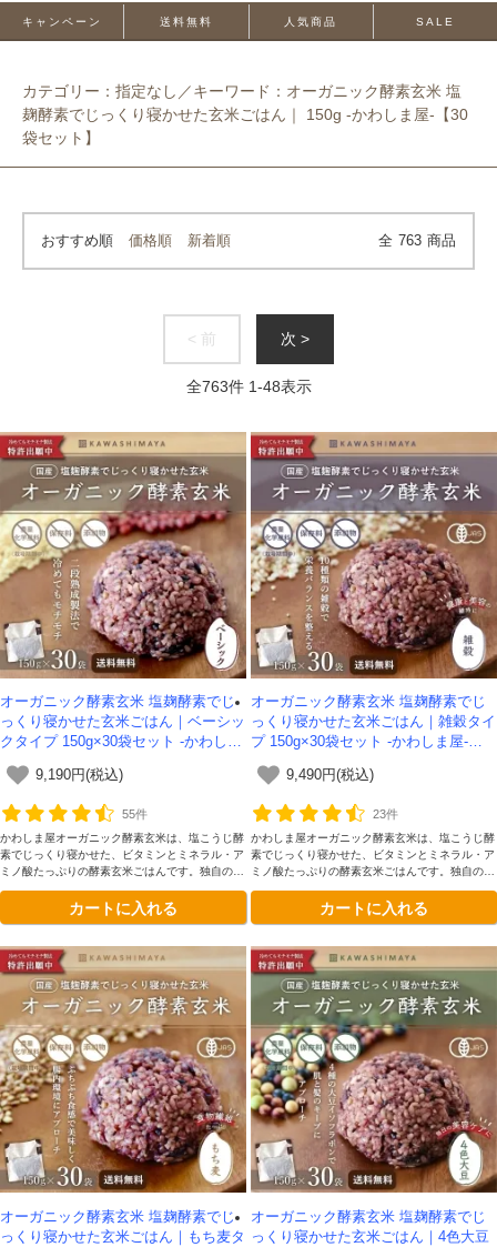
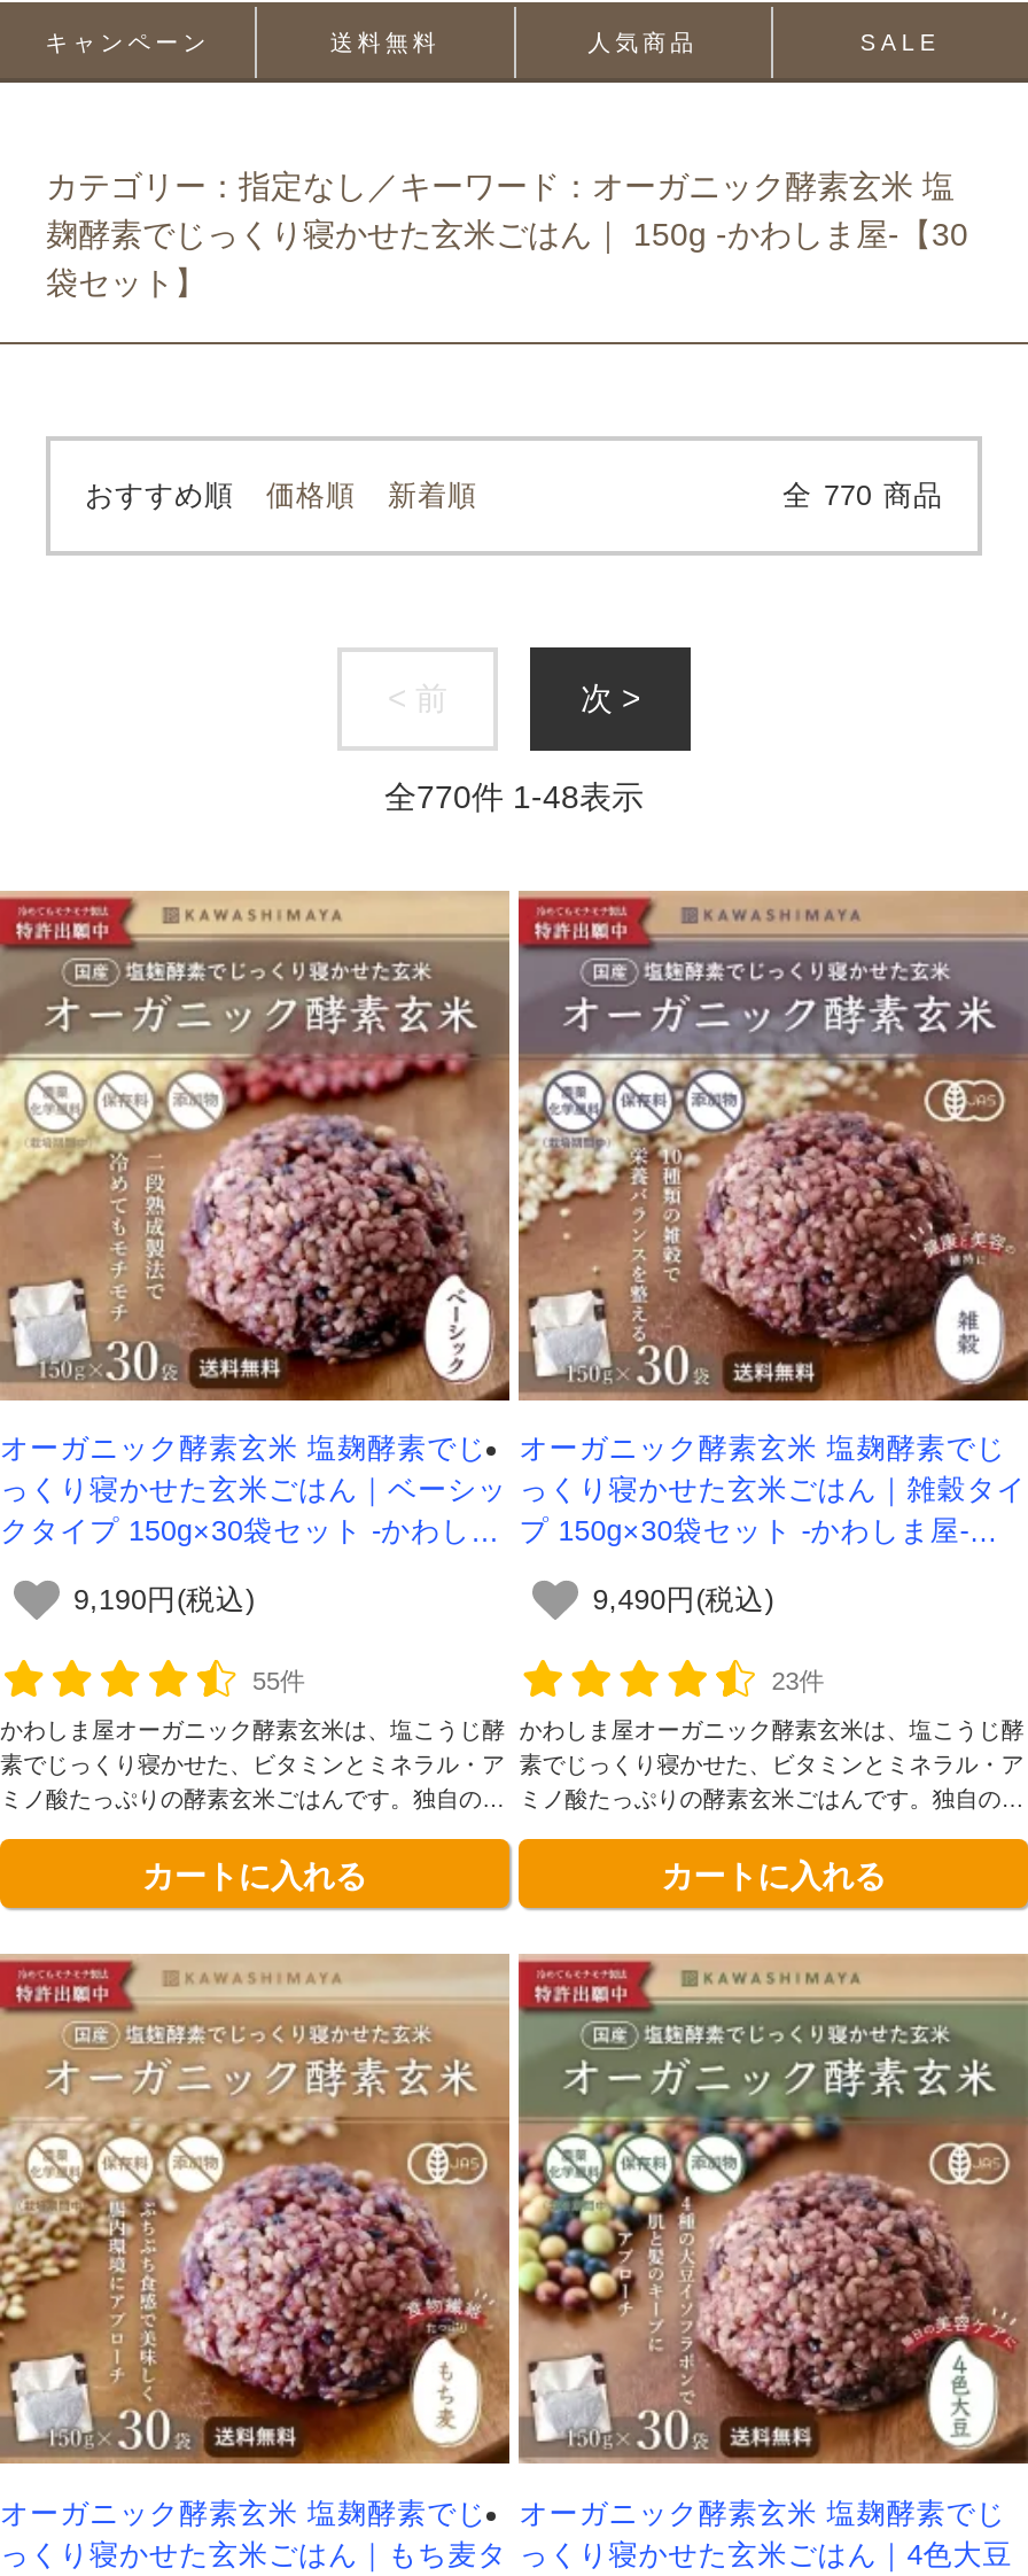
[378,233,456,249] 全 763 商品 -> [782,480,943,512] 全 770 商品
[186,378,311,395] 全763件1-48表示 -> [384,778,644,815] 全770件1-48表示

